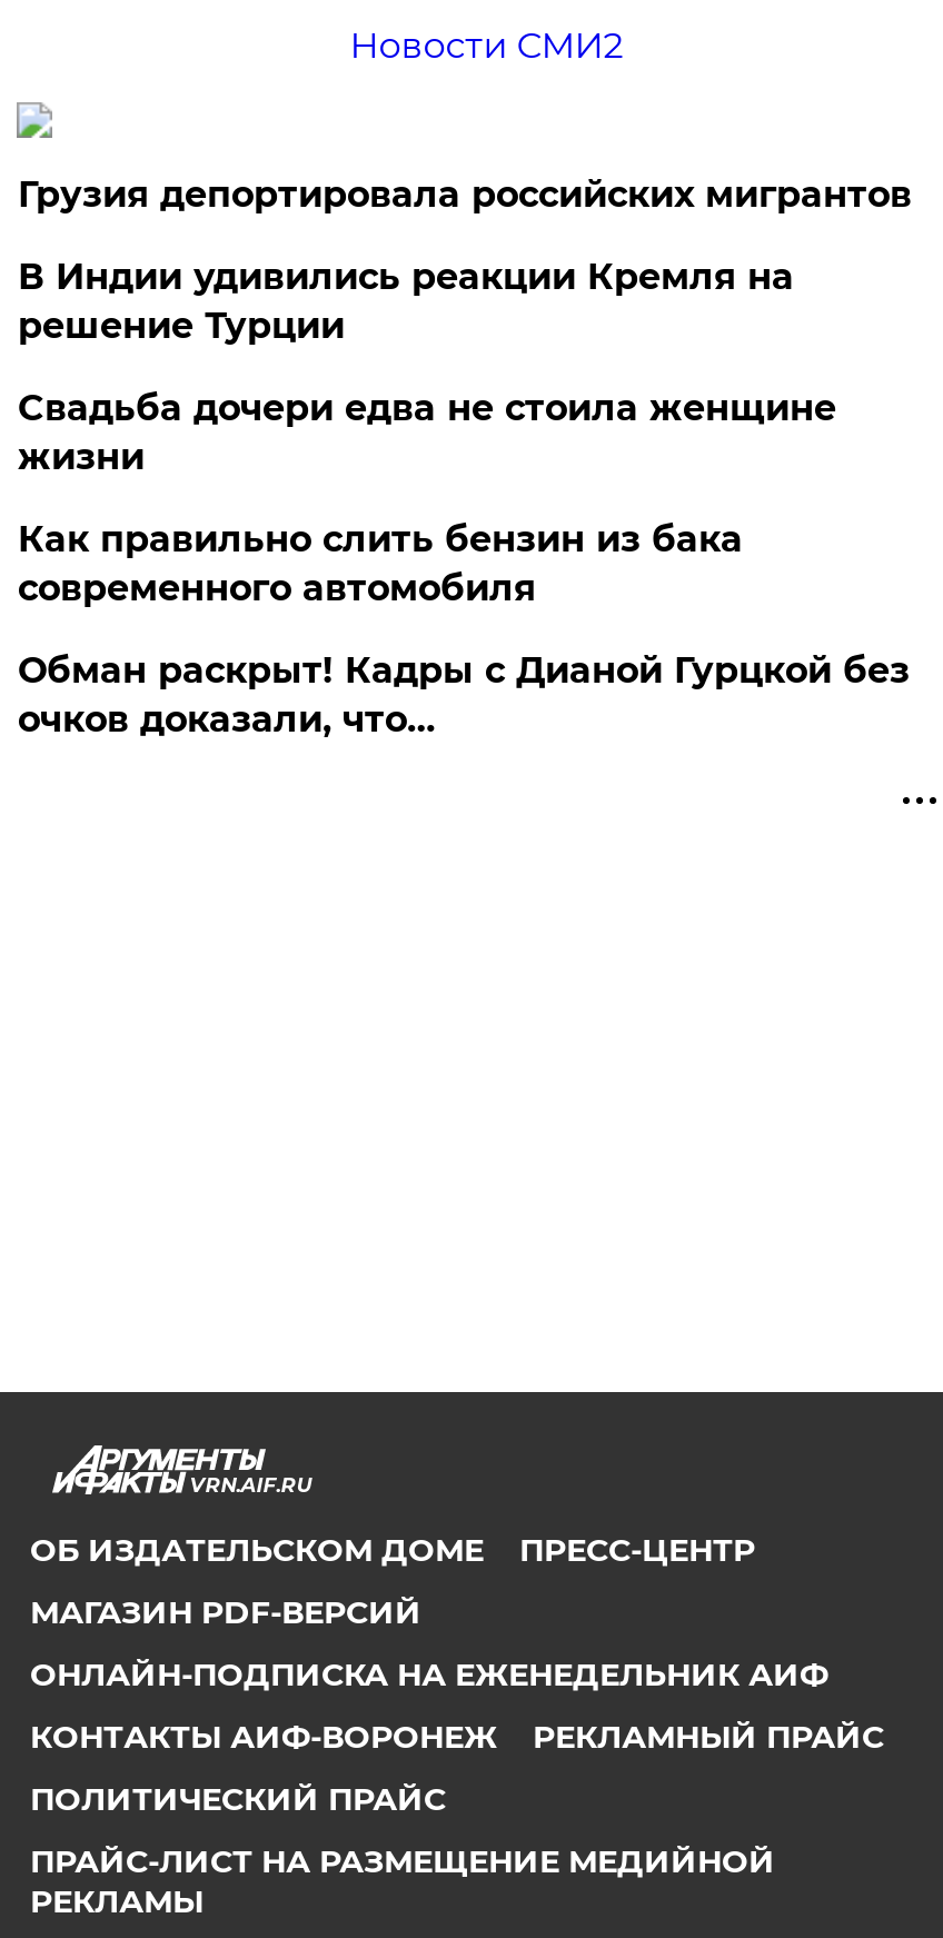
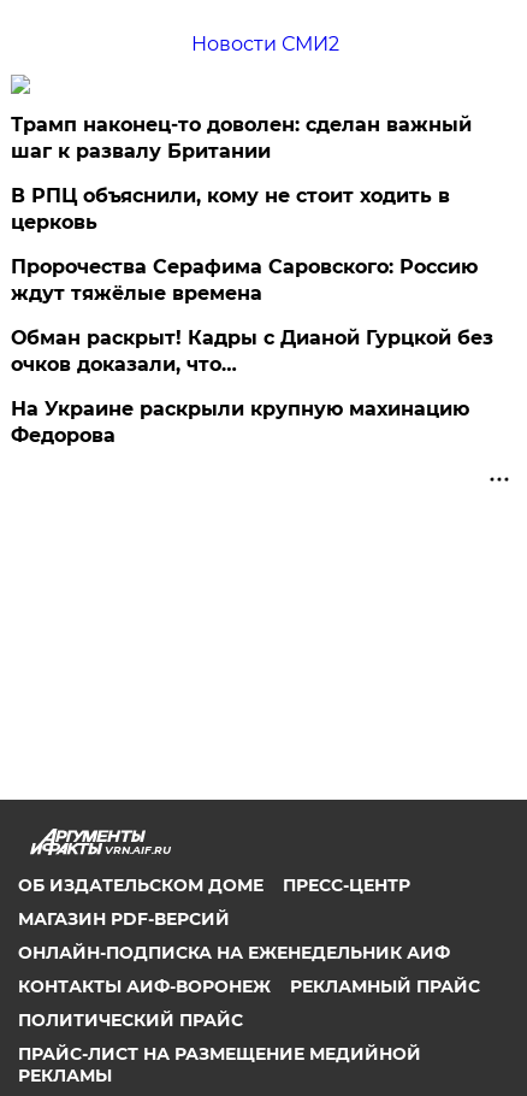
[18,174,912,610] Грузия депортировала российских мигрантов | В Индии удивились реакции Кремля на | решение Турции | Свадьба дочери едва не стоила женщине | жизни | Как правильно слить бензин из бака | современного автомобиля -> [11,113,478,305] Трамп наконец-то доволен: сделан важный | шаг к развалу Британии | В РПЦ объяснили, кому не стоит ходить в | церковь | Пророчества Серафима Саровского: Россию | ждут тяжёлые времена
moved [18,650,909,741] -> [11,327,494,376]: Обман раскрыт! Кадры с Дианой Гурцкой без | очков доказали, что…
none -> [11,398,470,447] На Украине раскрыли крупную махинацию | Федорова

